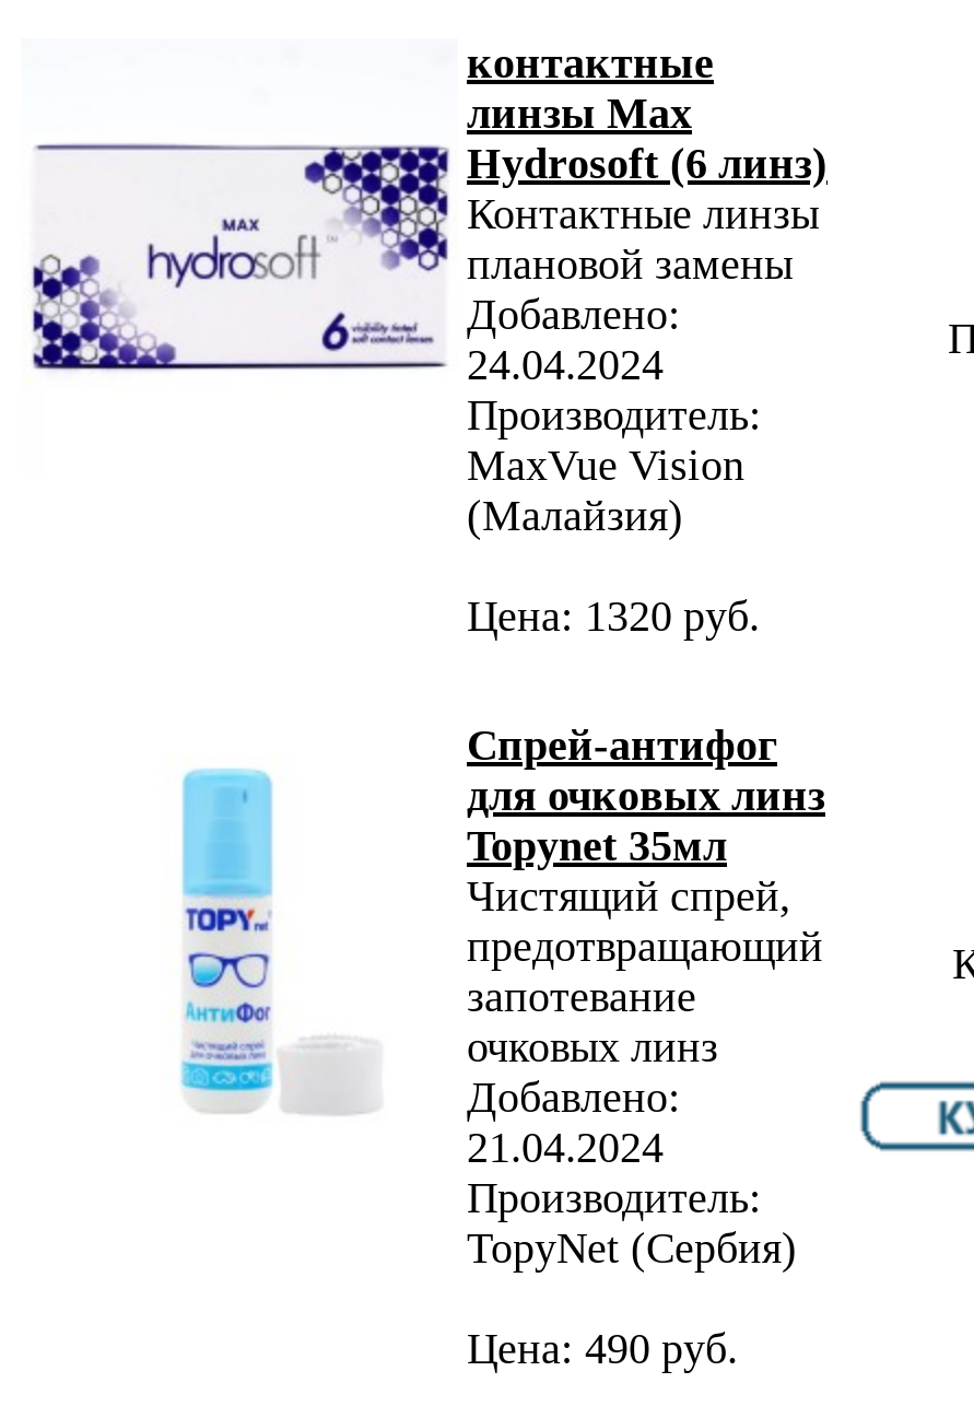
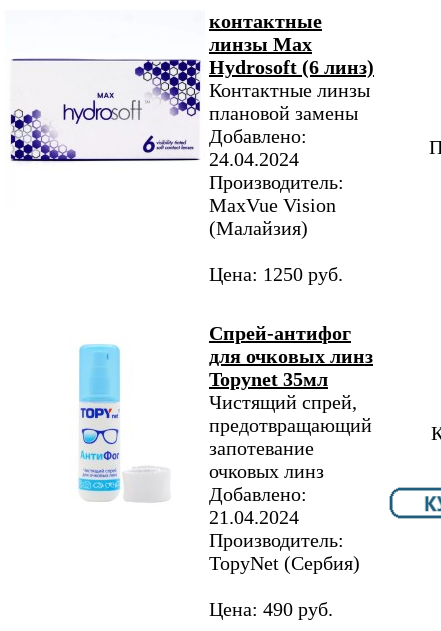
[467,591,760,640] Цена: 1320 руб. -> [209,263,343,285] Цена: 1250 руб.

